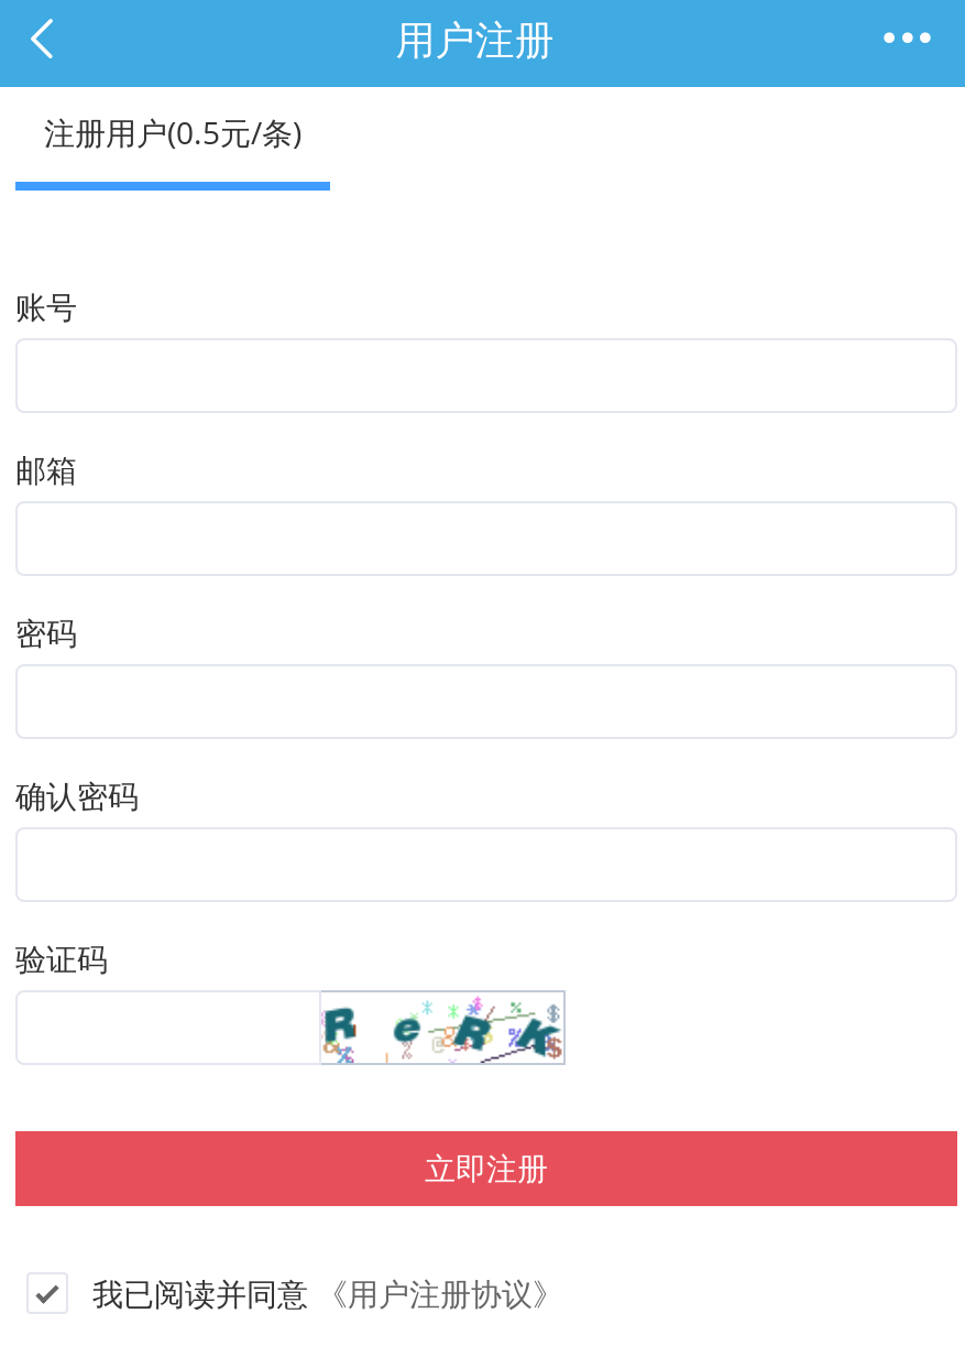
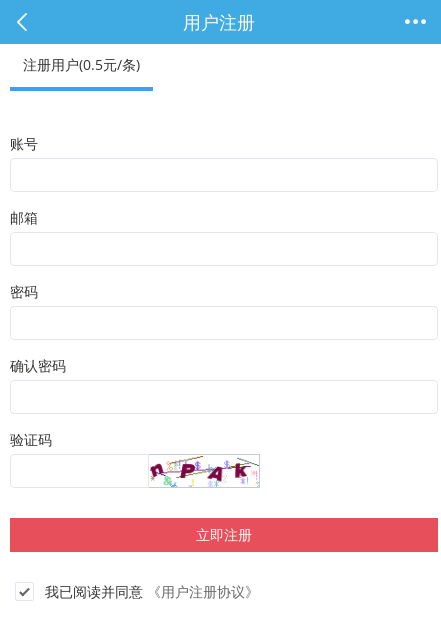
[321,995,561,1065] [image] -> [150,455,259,488] [image]

